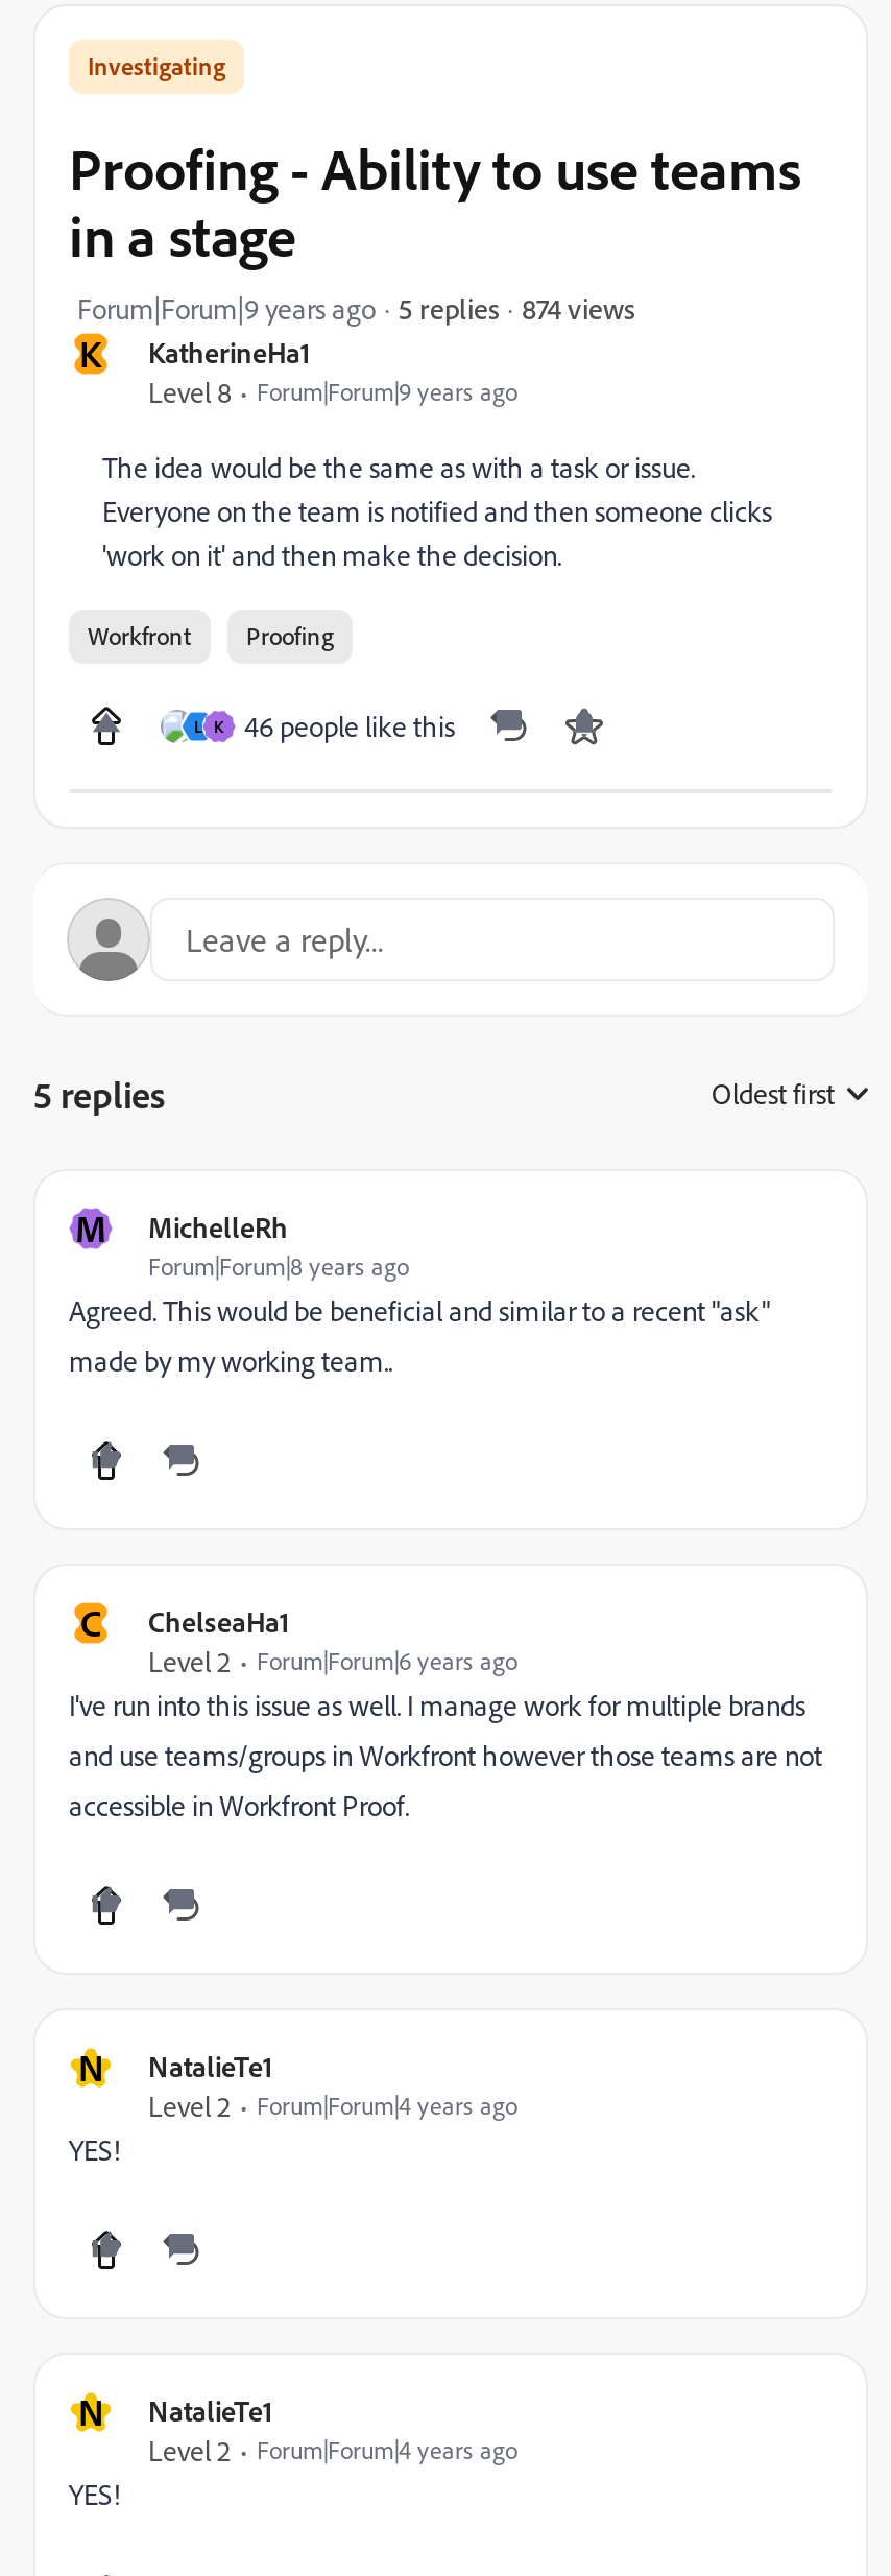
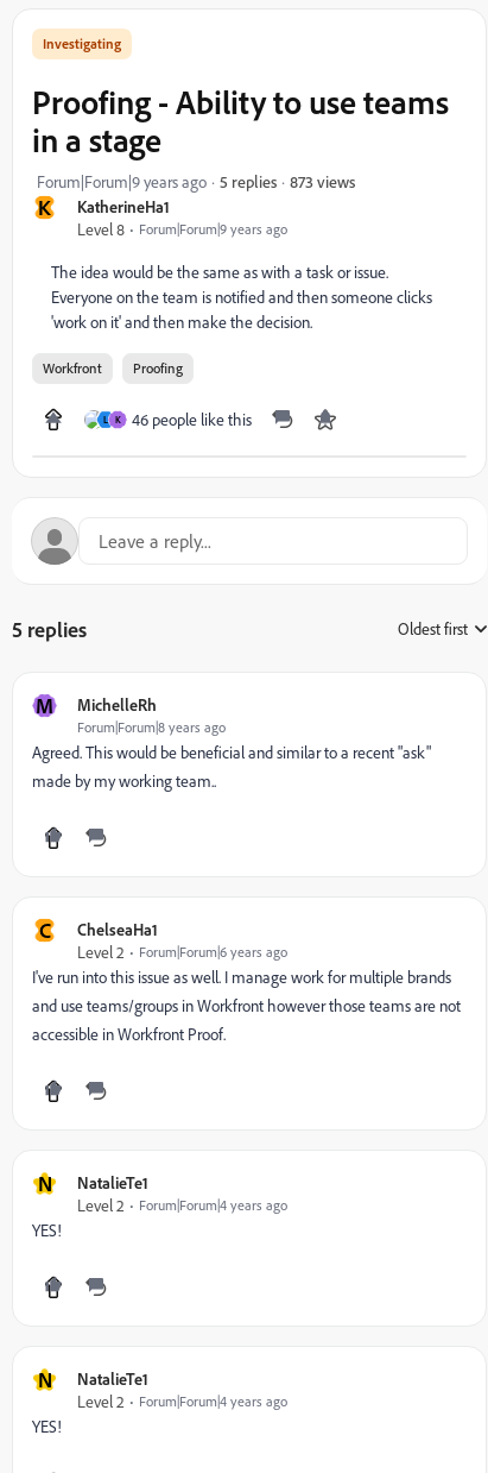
[522,289,634,325] 874 views -> [290,171,355,191] 873 views

